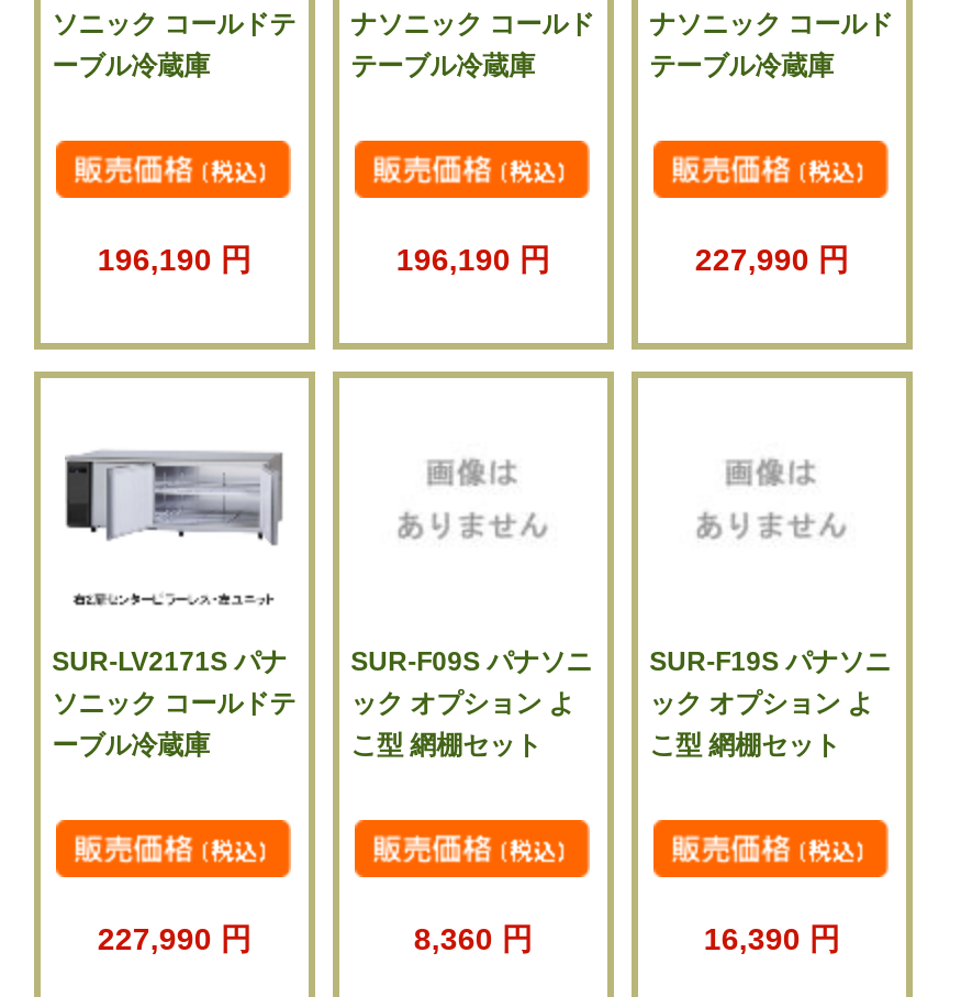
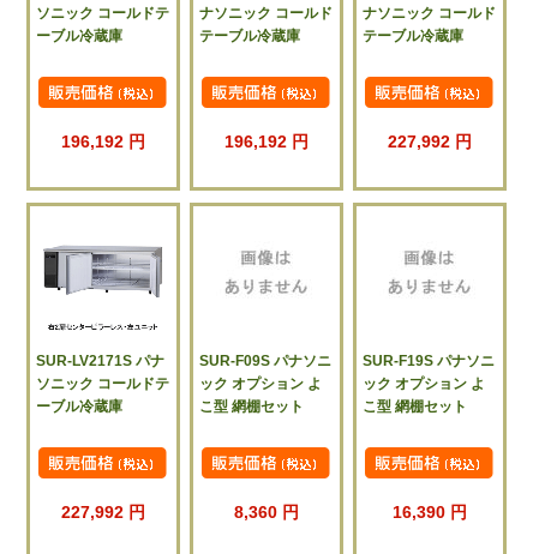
[98,242,251,277] 196,190 円 -> [61,132,145,151] 196,192 円
[396,242,550,277] 196,190 円 -> [224,132,308,151] 196,192 円
[695,242,849,277] 227,990 円 -> [388,132,472,151] 227,992 円
[98,922,251,957] 227,990 円 -> [61,503,145,522] 227,992 円

